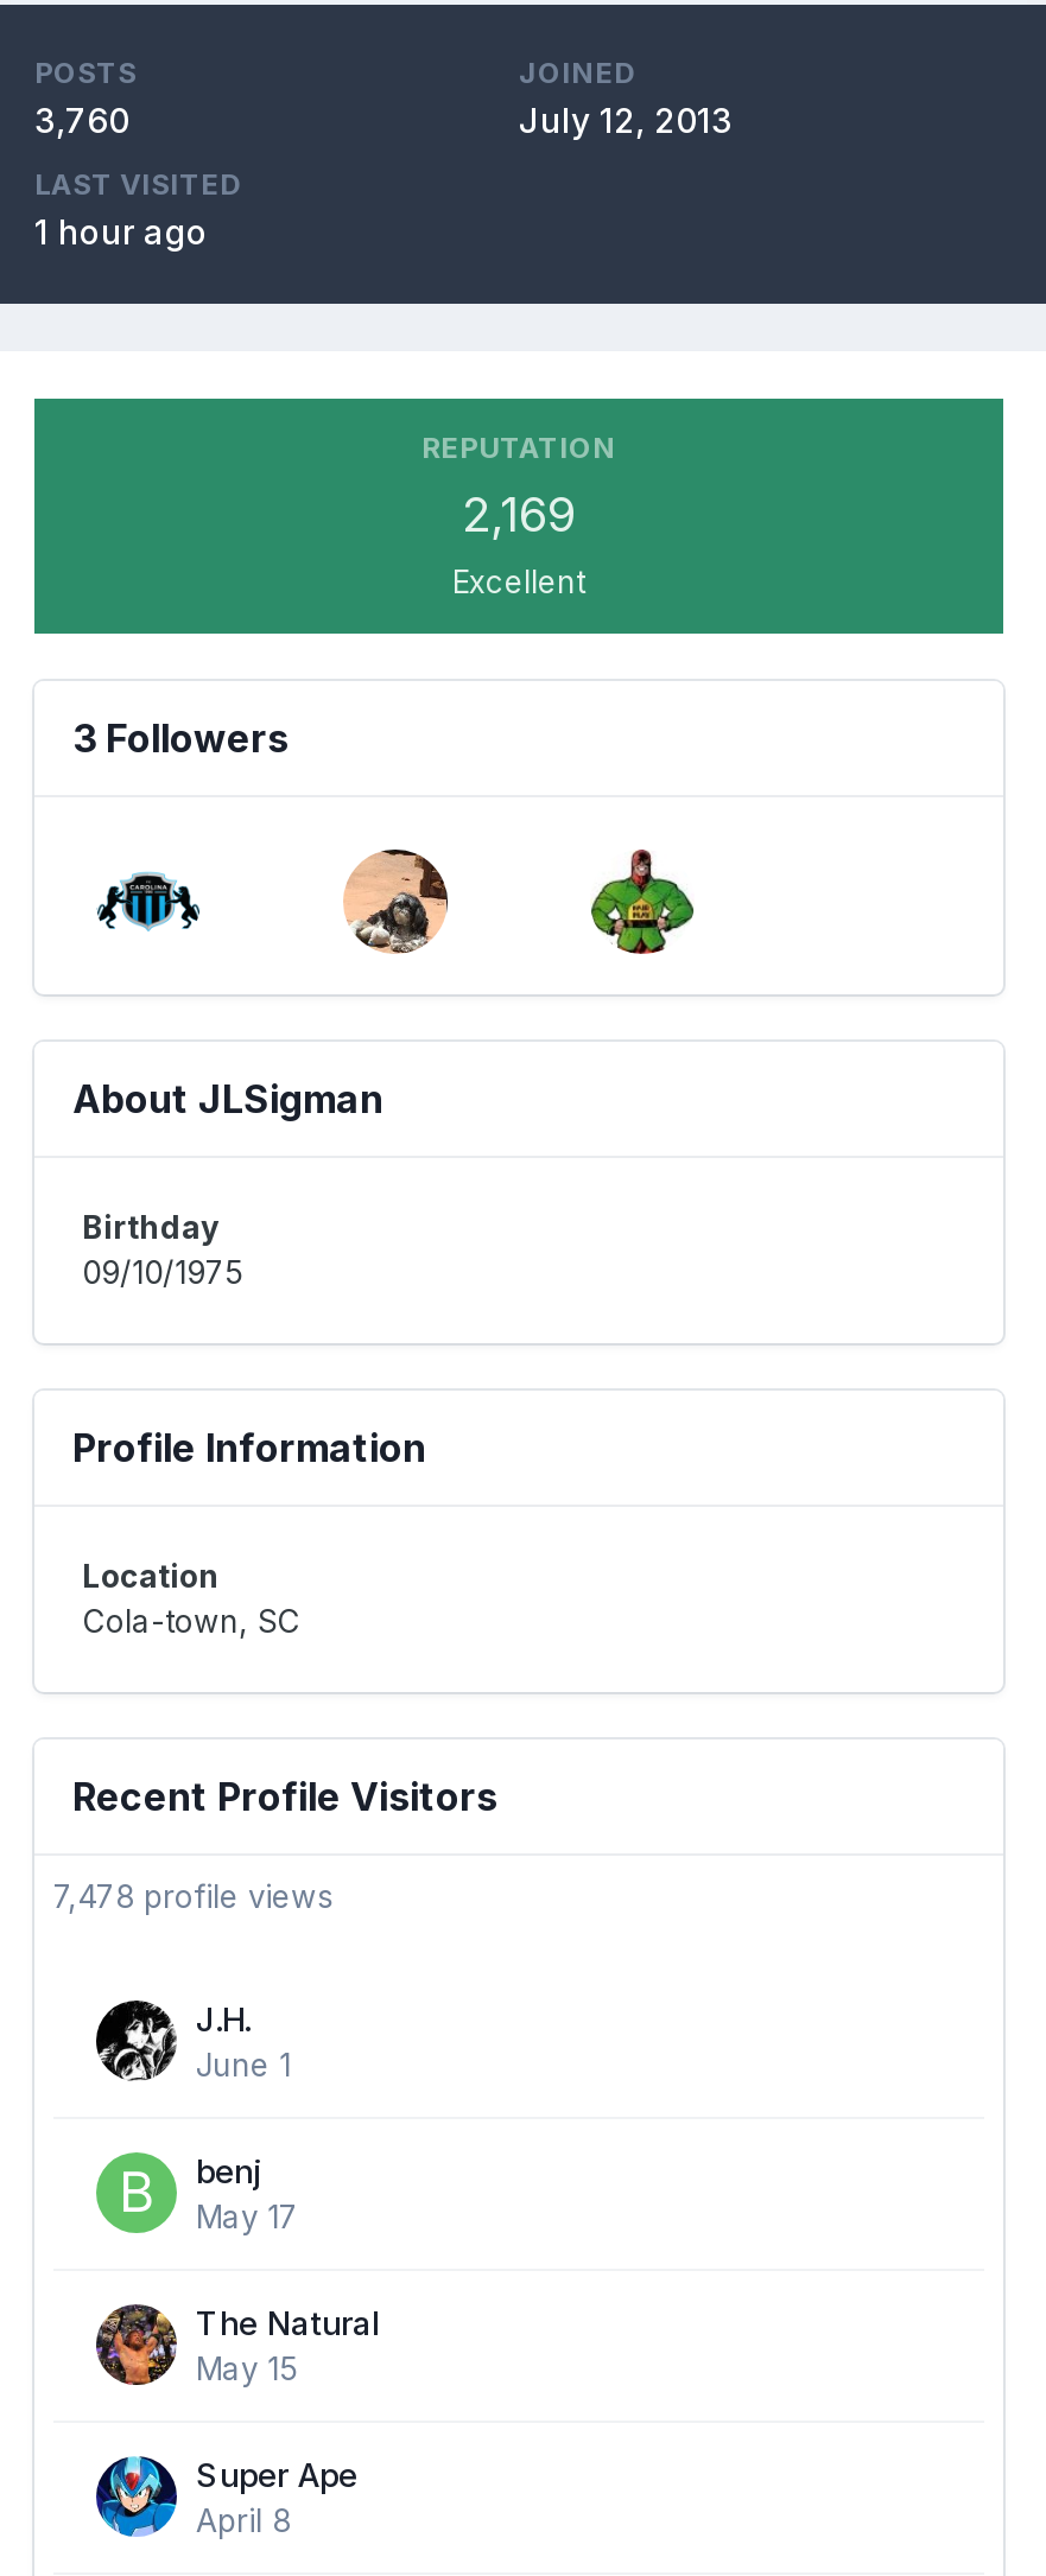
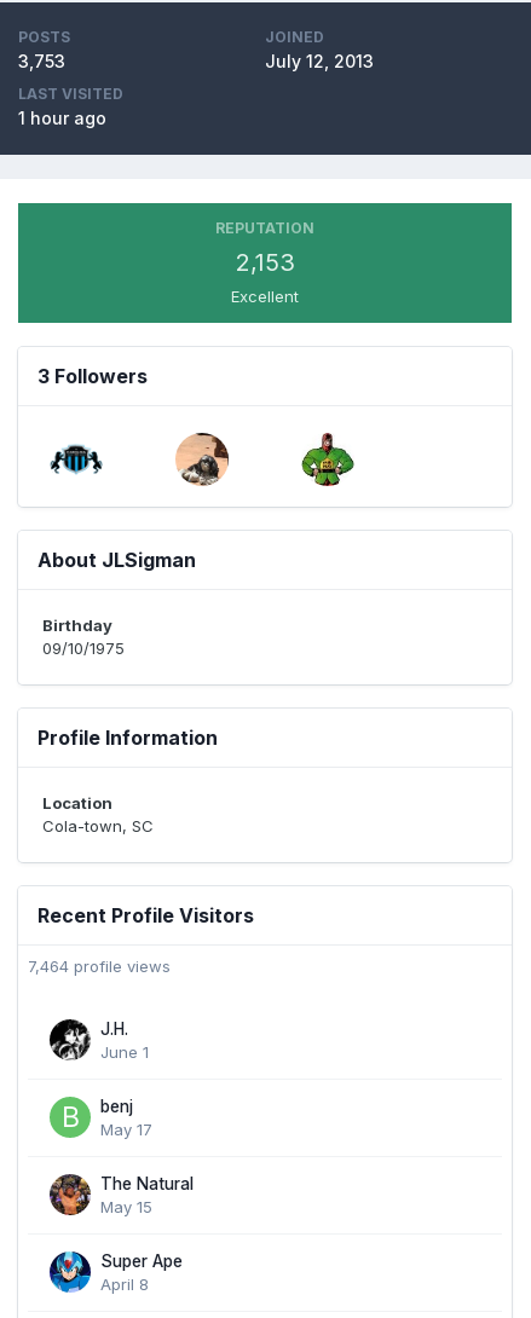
[34,100,129,140] 3,760 -> [18,51,65,71] 3,753
[462,486,576,543] 2,169 -> [235,248,295,277] 2,153
[53,1877,334,1915] 7,478 profile views -> [28,956,171,976] 7,464 profile views

